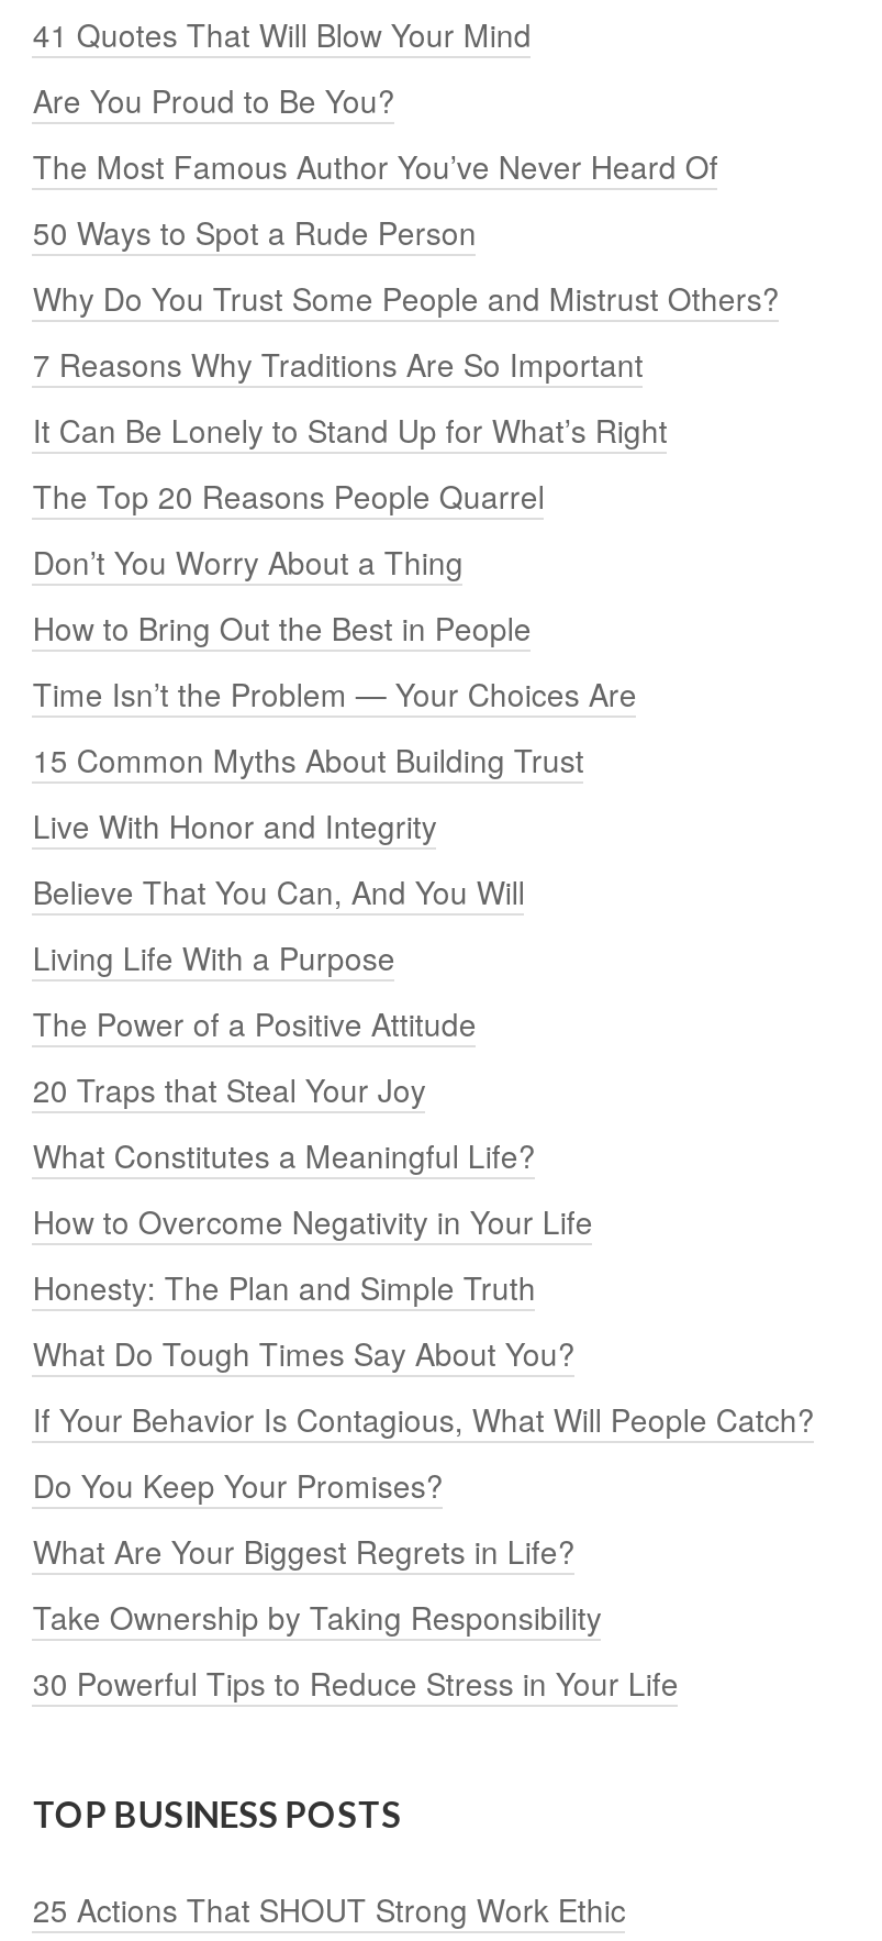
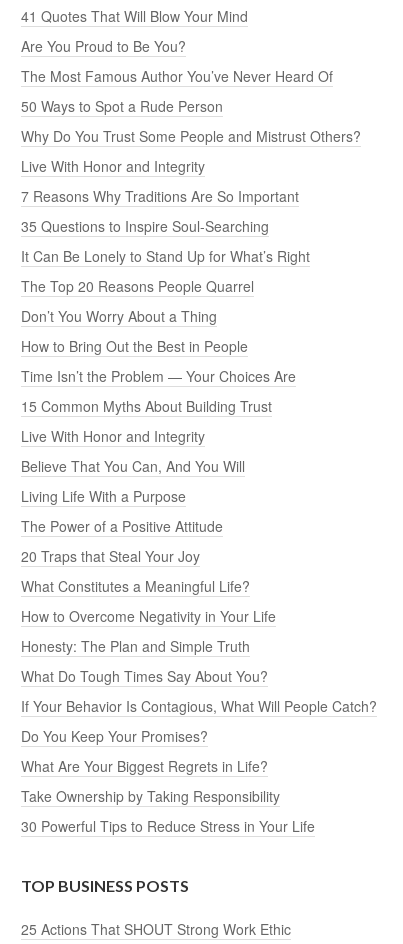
none -> [21,156,205,176] Live With Honor and Integrity
none -> [21,216,269,236] 35 Questions to Inspire Soul-Searching

